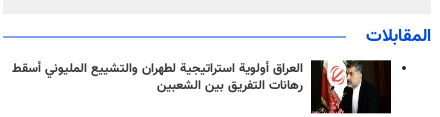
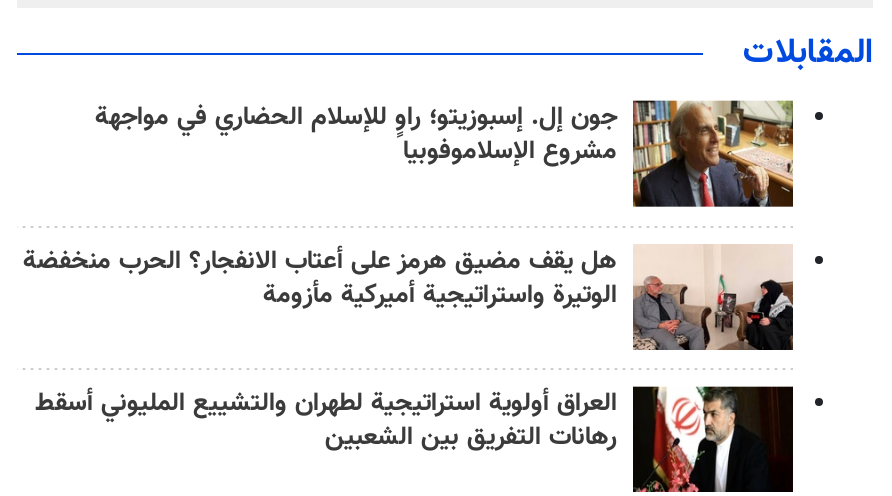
none -> [23,98,795,315] [image] | جون إل. إسبوزيتو؛ راوٍ للإسلام الحضاري في مواجهة | مشروع الإسلاموفوبيا | هل يقف مضيق هرمز على أعتاب الانفجار؟ الحرب منخفضة | الوتيرة واستراتيجية أميركية مأزومة
none -> [631,244,795,352] [image]

